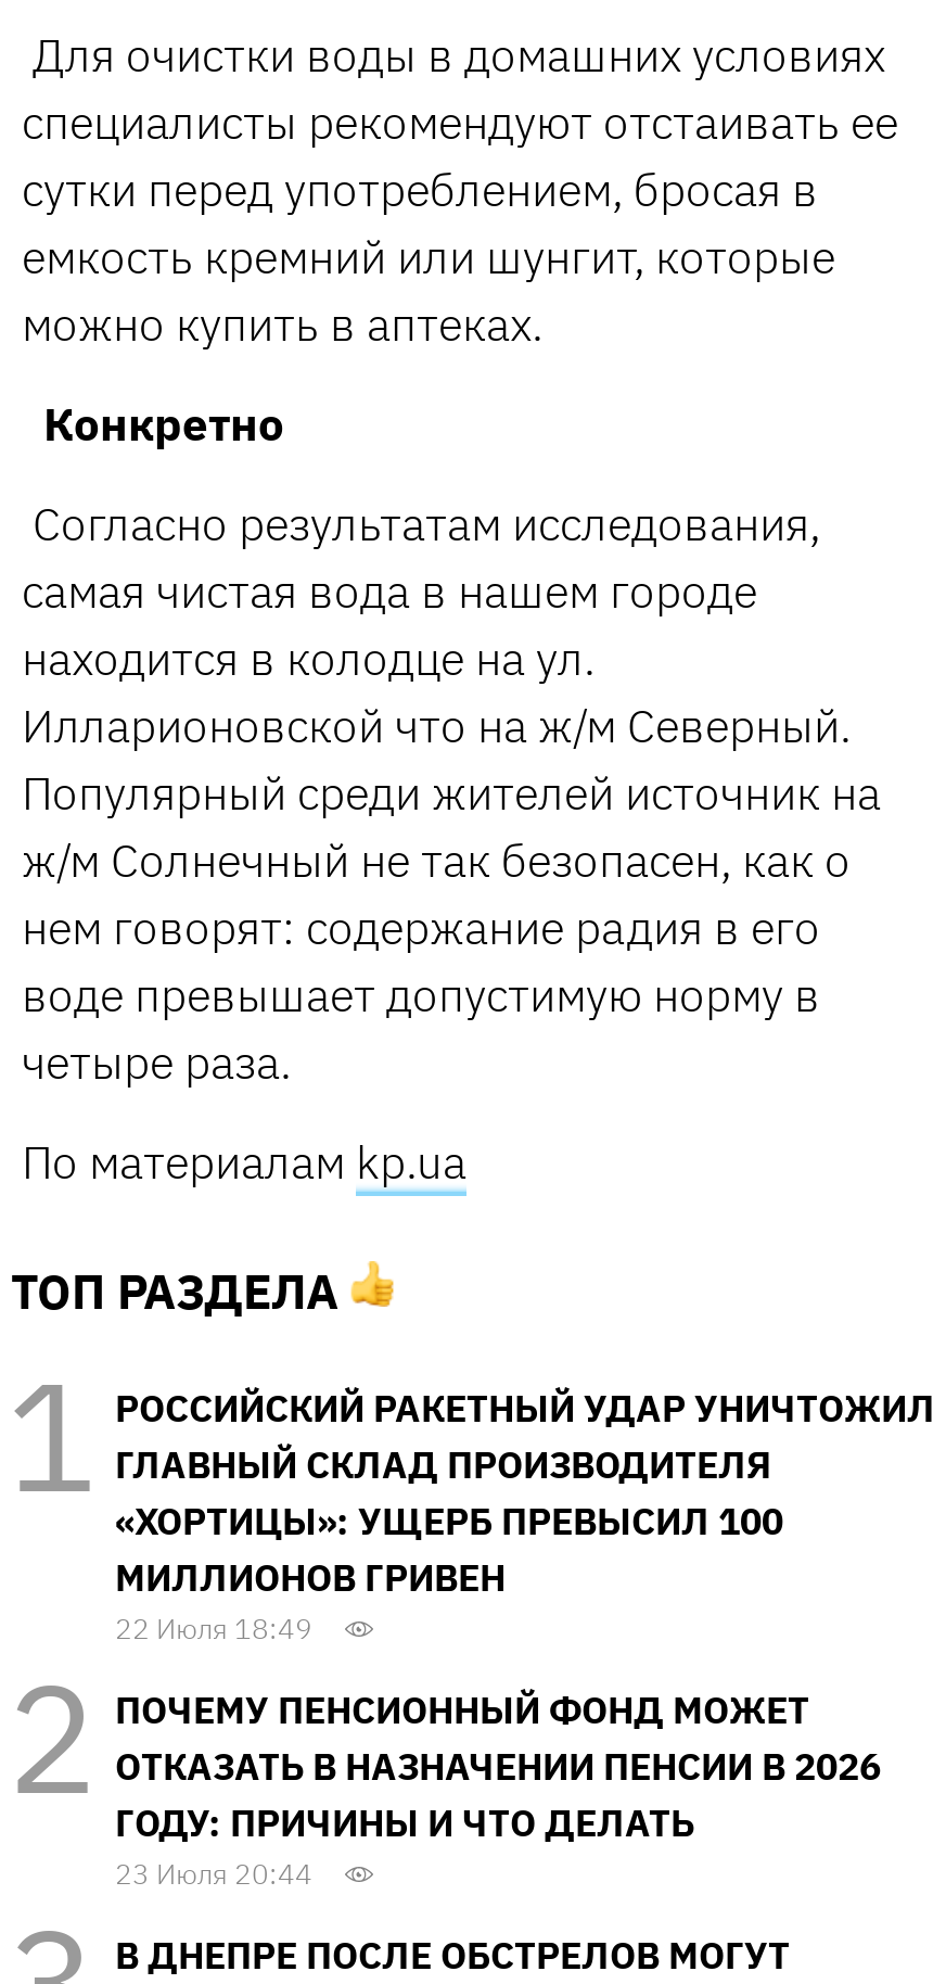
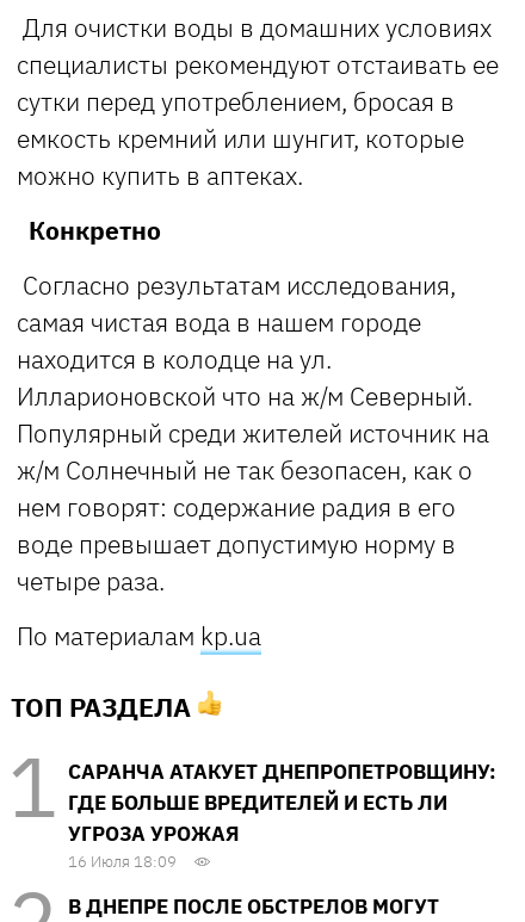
[115,1385,935,1893] РОССИЙСКИЙ РАКЕТНЫЙ УДАР УНИЧТОЖИЛ | ГЛАВНЫЙ СКЛАД ПРОИЗВОДИТЕЛЯ | «ХОРТИЦЫ»: УЩЕРБ ПРЕВЫСИЛ 100 | МИЛЛИОНОВ ГРИВЕН | 22 Июля 18:49 | ПОЧЕМУ ПЕНСИОННЫЙ ФОНД МОЖЕТ | ОТКАЗАТЬ В НАЗНАЧЕНИИ ПЕНСИИ В 2026 | ГОДУ: ПРИЧИНЫ И ЧТО ДЕЛАТЬ | 23 Июля 20:44 -> [68,759,496,872] САРАНЧА АТАКУЕТ ДНЕПРОПЕТРОВЩИНУ: | ГДЕ БОЛЬШЕ ВРЕДИТЕЛЕЙ И ЕСТЬ ЛИ | УГРОЗА УРОЖАЯ | 16 Июля 18:09

